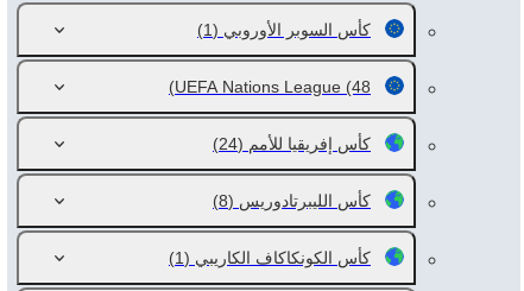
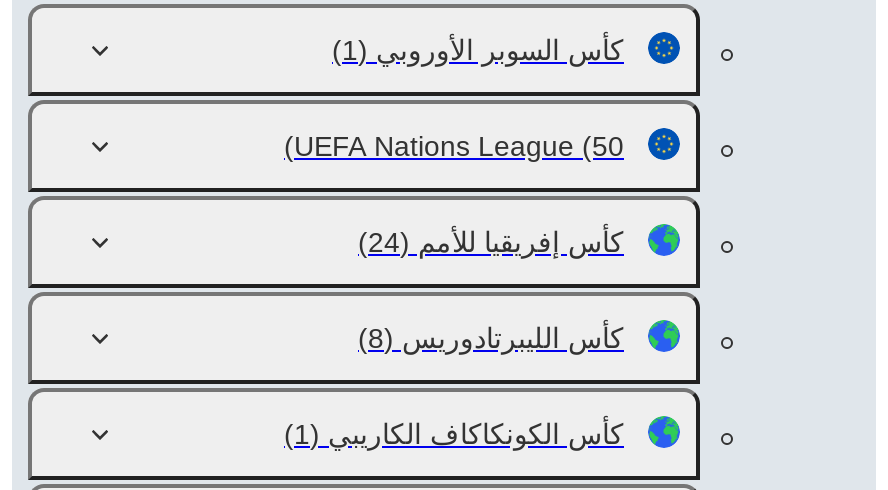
[175,77,371,96] UEFA Nations League (48) -> [294,130,624,162] UEFA Nations League (50)

